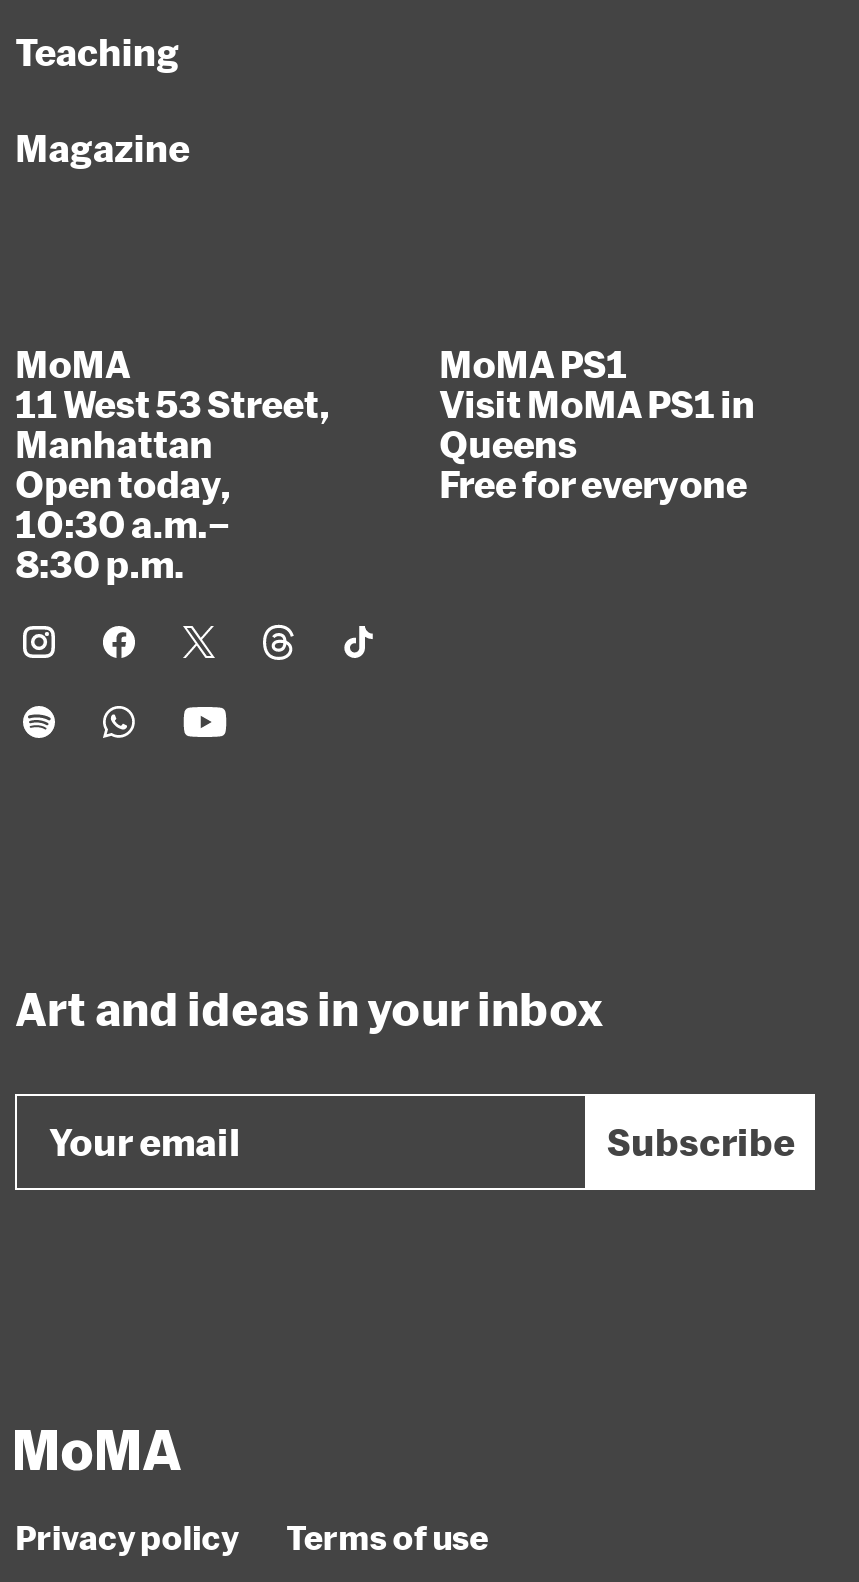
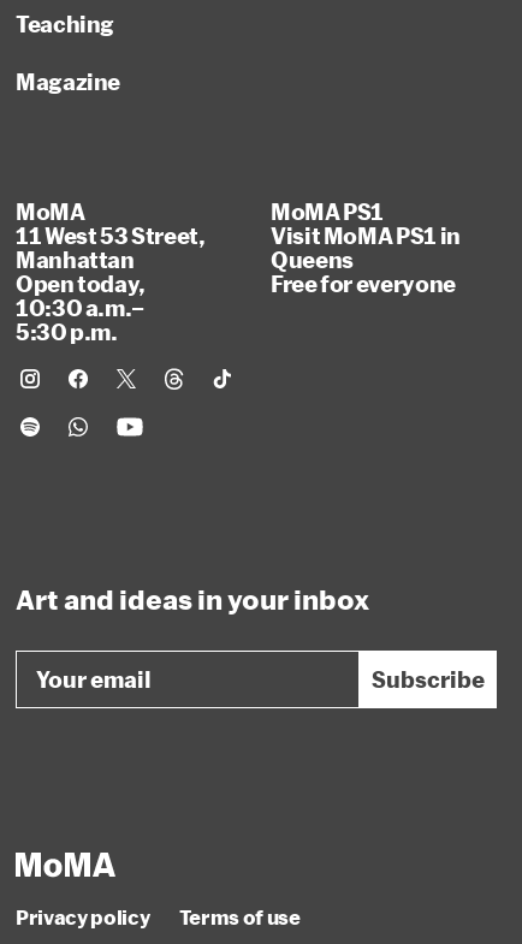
[15,542,185,586] 8:30 p.m. -> [16,319,118,345] 5:30 p.m.

